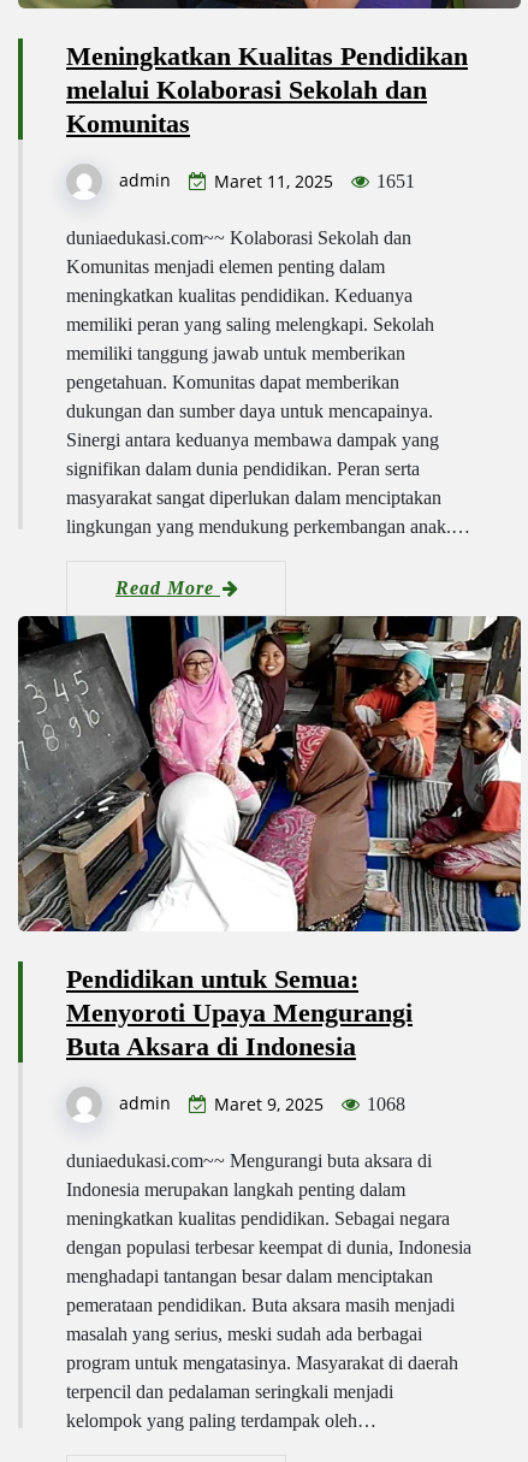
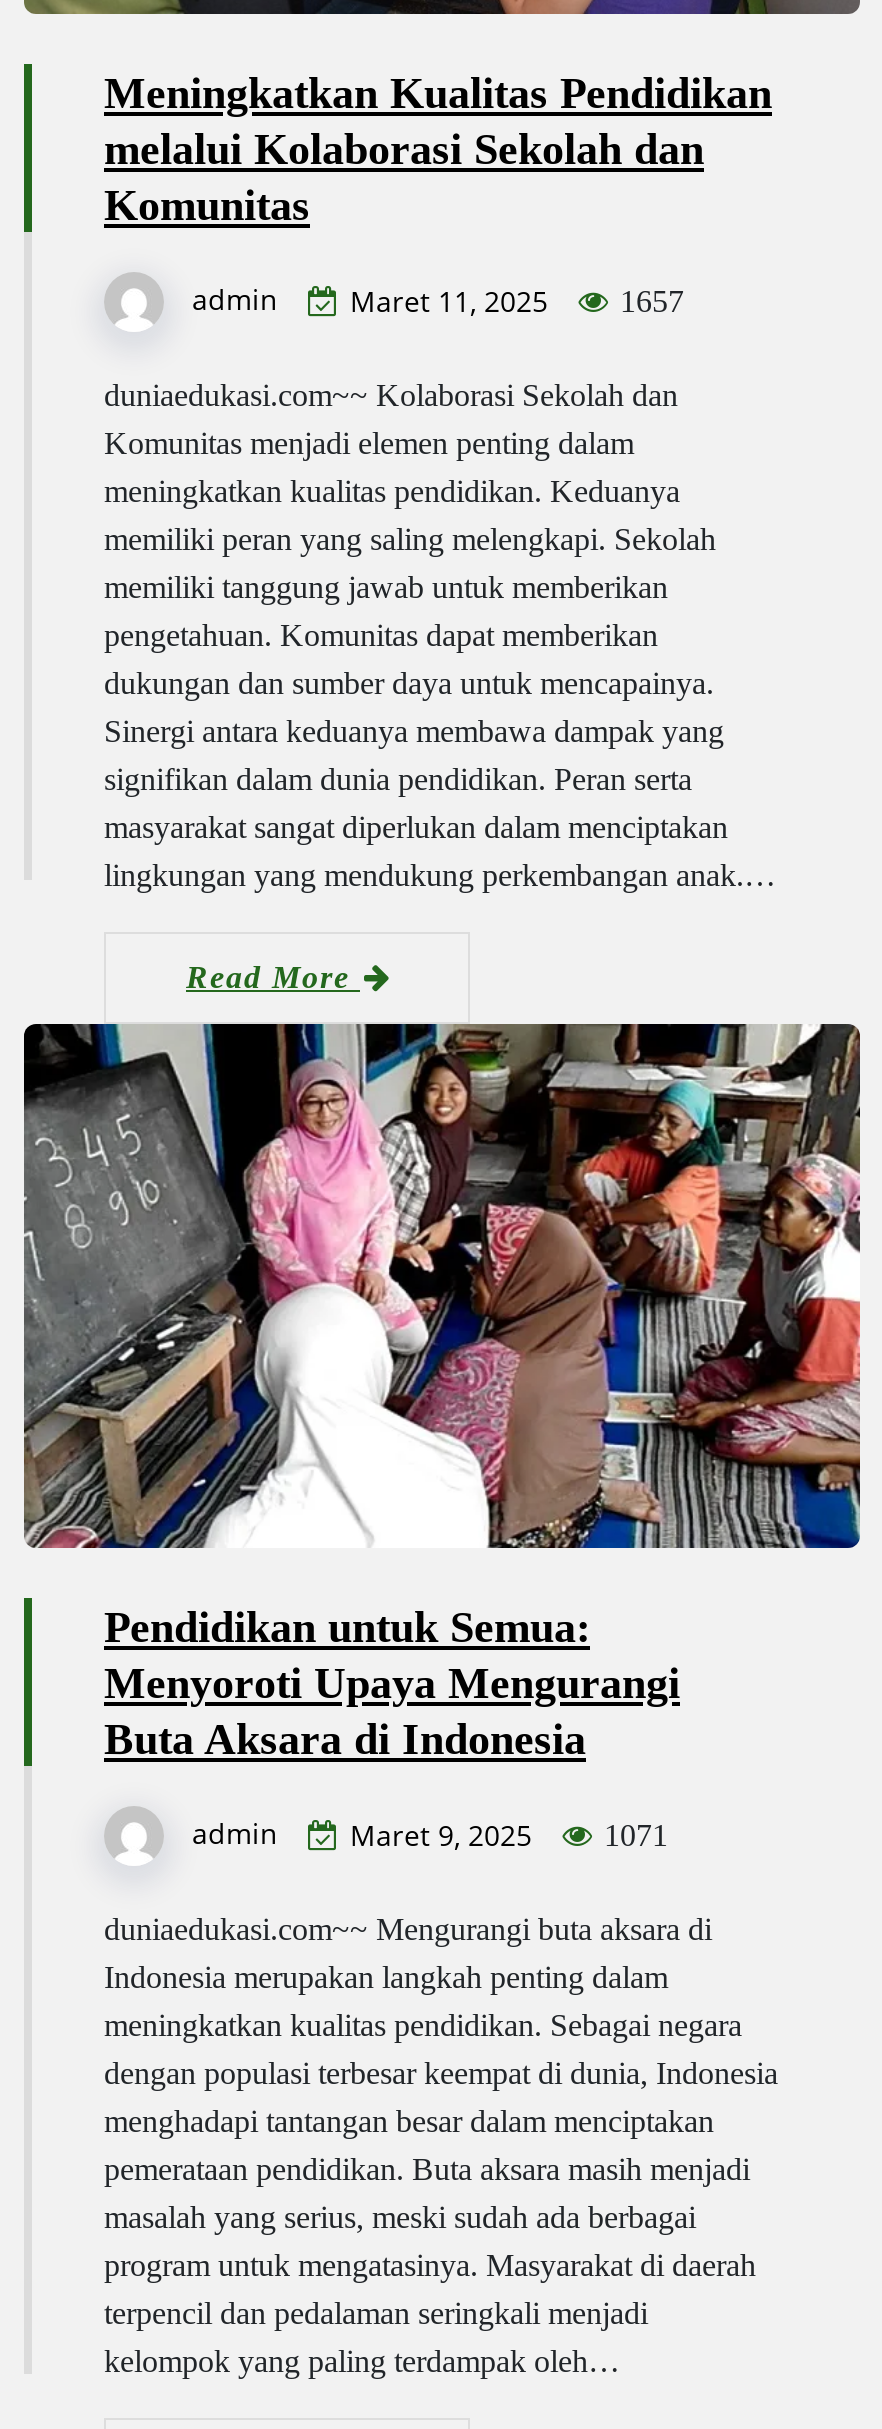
[119,168,415,193] admin Maret 11, 2025 1651 -> [192,280,684,321] admin Maret 11, 2025 1657
[119,1091,405,1116] admin Maret 9, 2025 1068 -> [192,1814,668,1854] admin Maret 9, 2025 1071

